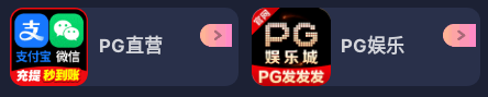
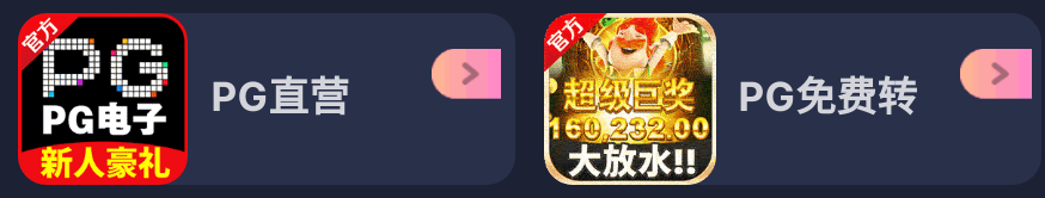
[10,8,85,83] [image] -> [18,13,178,180] [image]
[251,8,405,87] [image] | PG娱乐 -> [542,11,918,187] [image] | PG免费转

